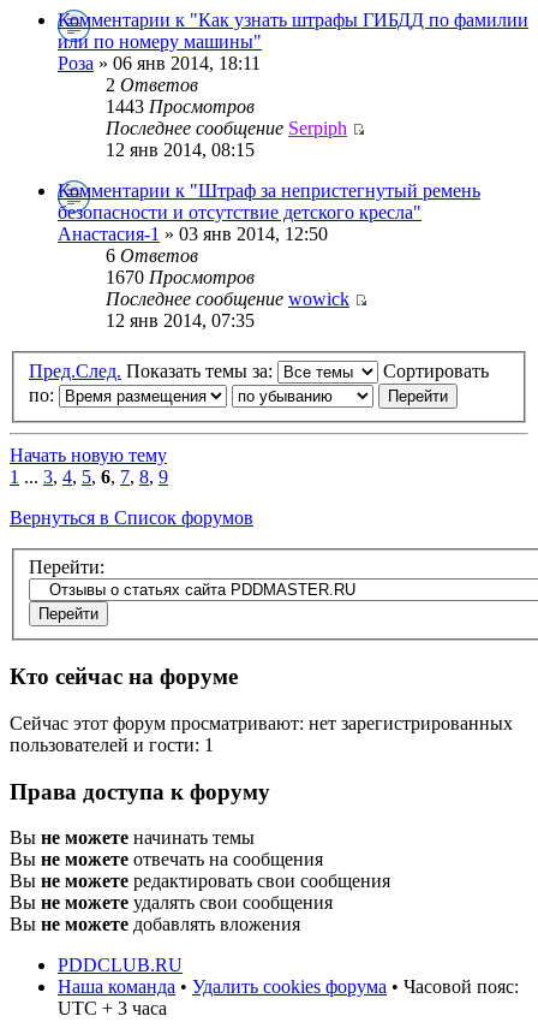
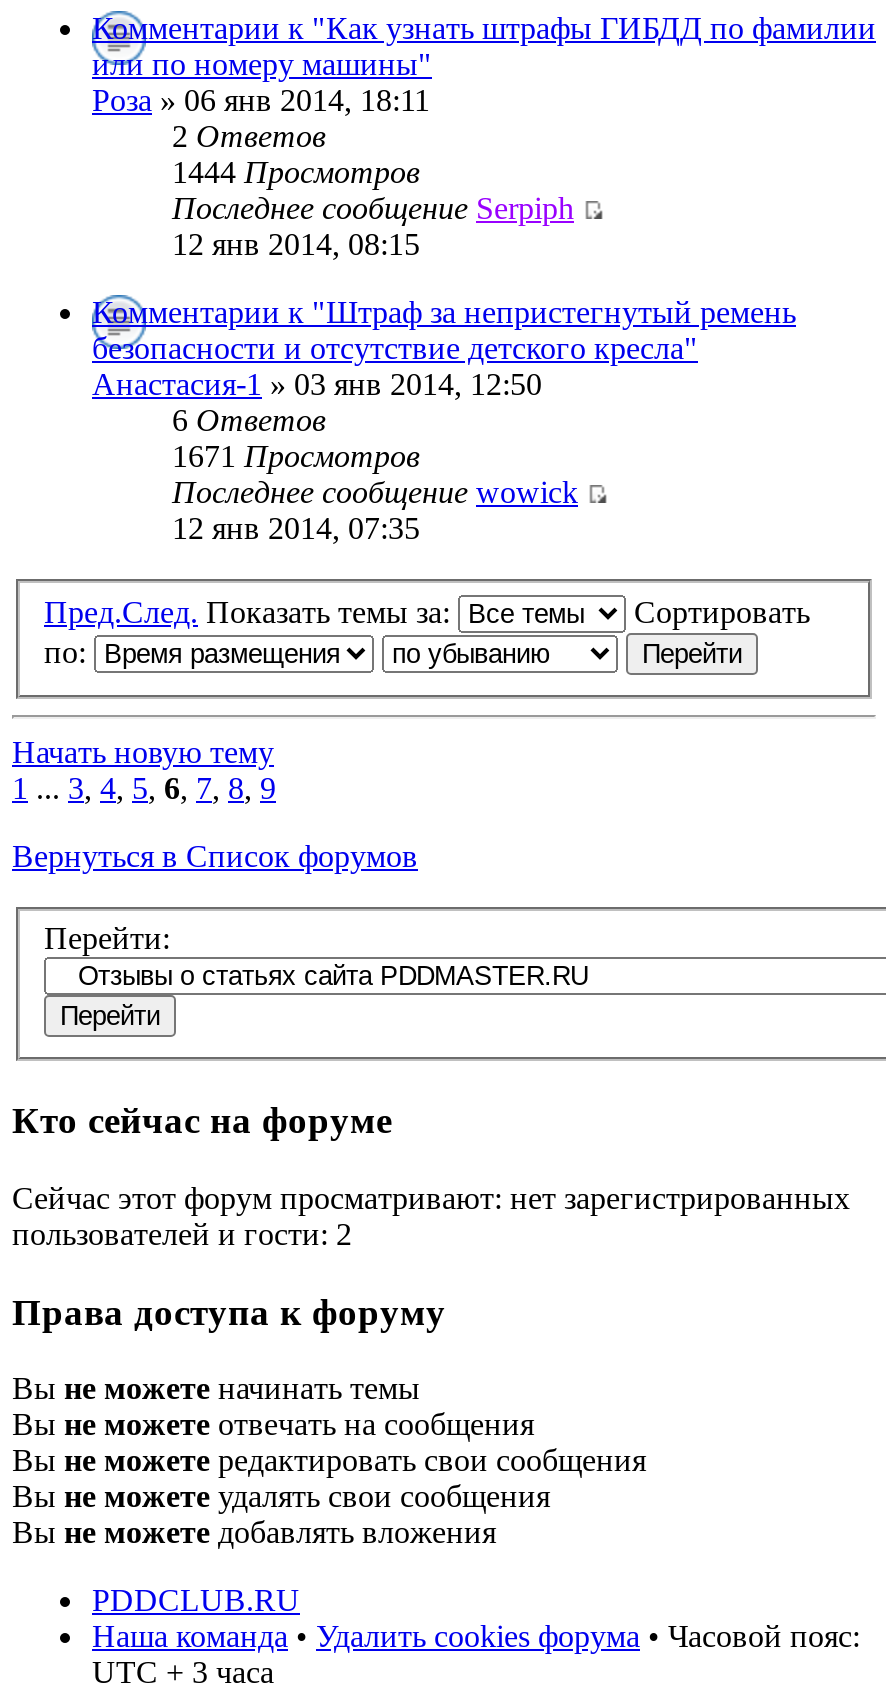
[106,96,255,117] 1443 Просмотров -> [172,155,420,189] 1444 Просмотров
[106,267,255,288] 1670 Просмотров -> [172,439,420,473] 1671 Просмотров
[10,734,214,755] пользователей и гости: 1 -> [12,1217,352,1251] пользователей и гости: 2

